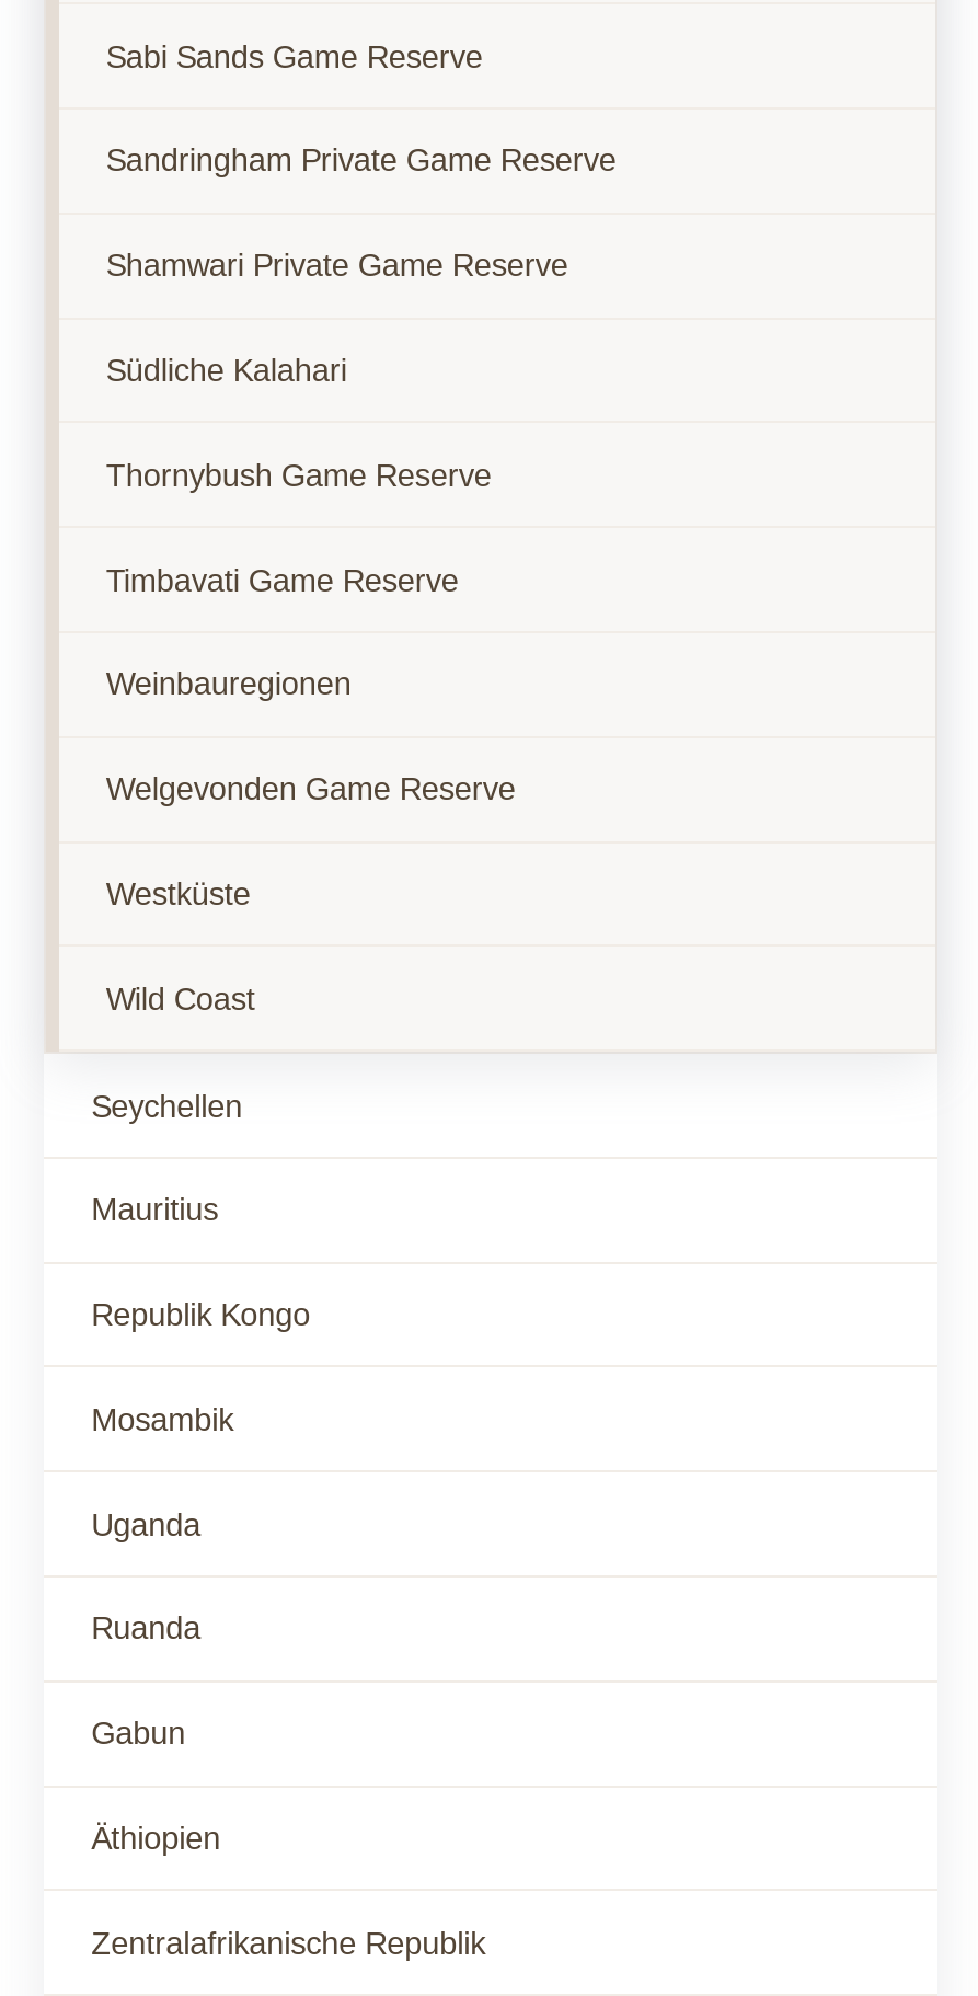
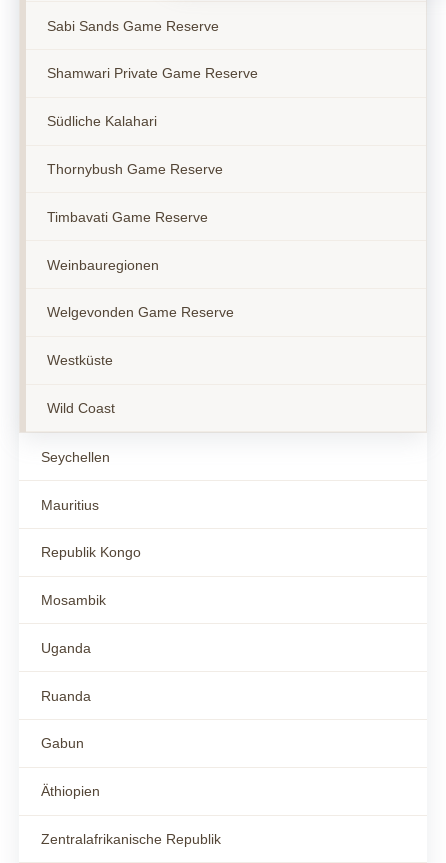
[106,144,616,179] Sandringham Private Game Reserve -> none

